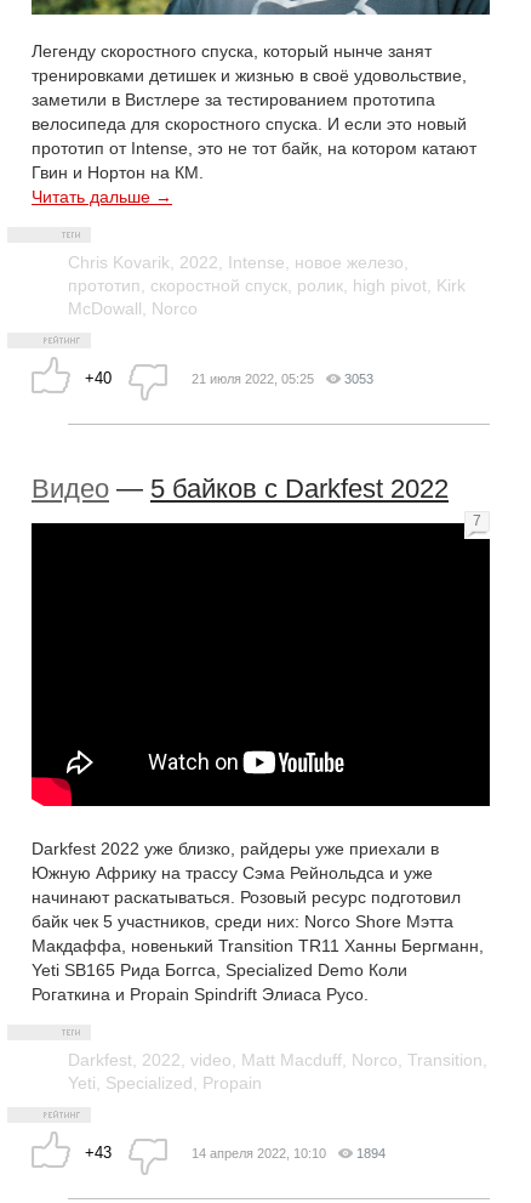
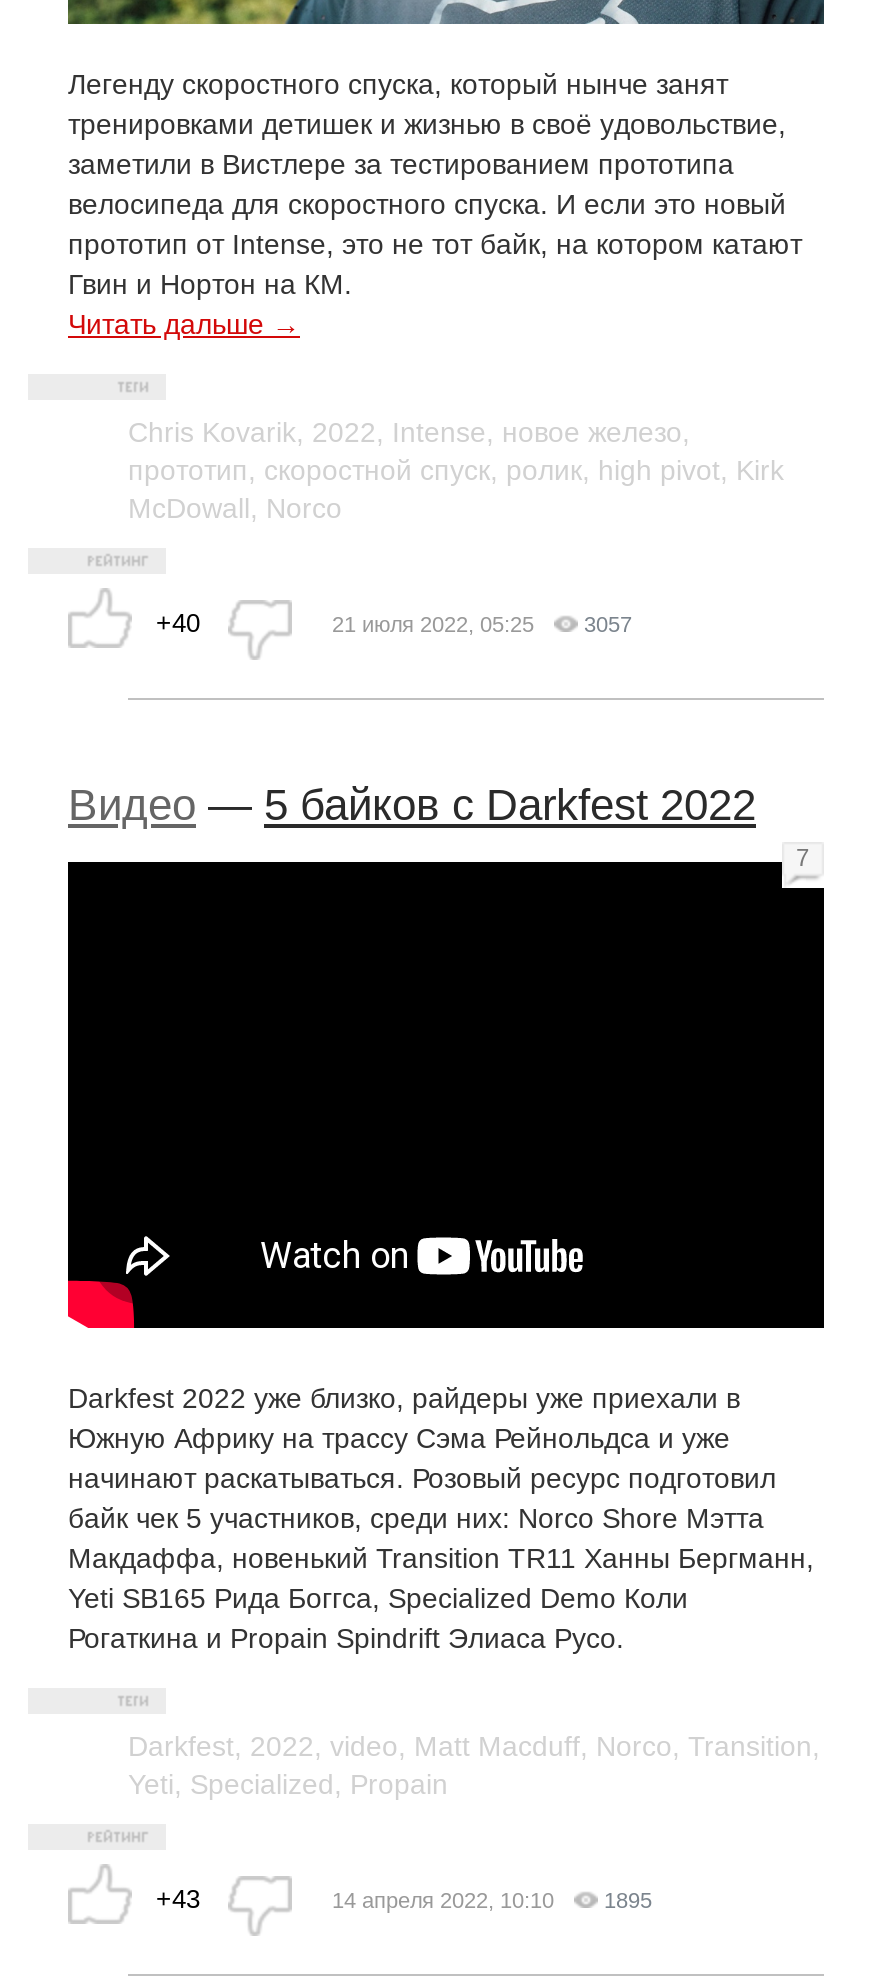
[344,372,373,387] 3053 -> [584,613,632,637] 3057
[356,1146,386,1161] 1894 -> [604,1889,652,1913] 1895

